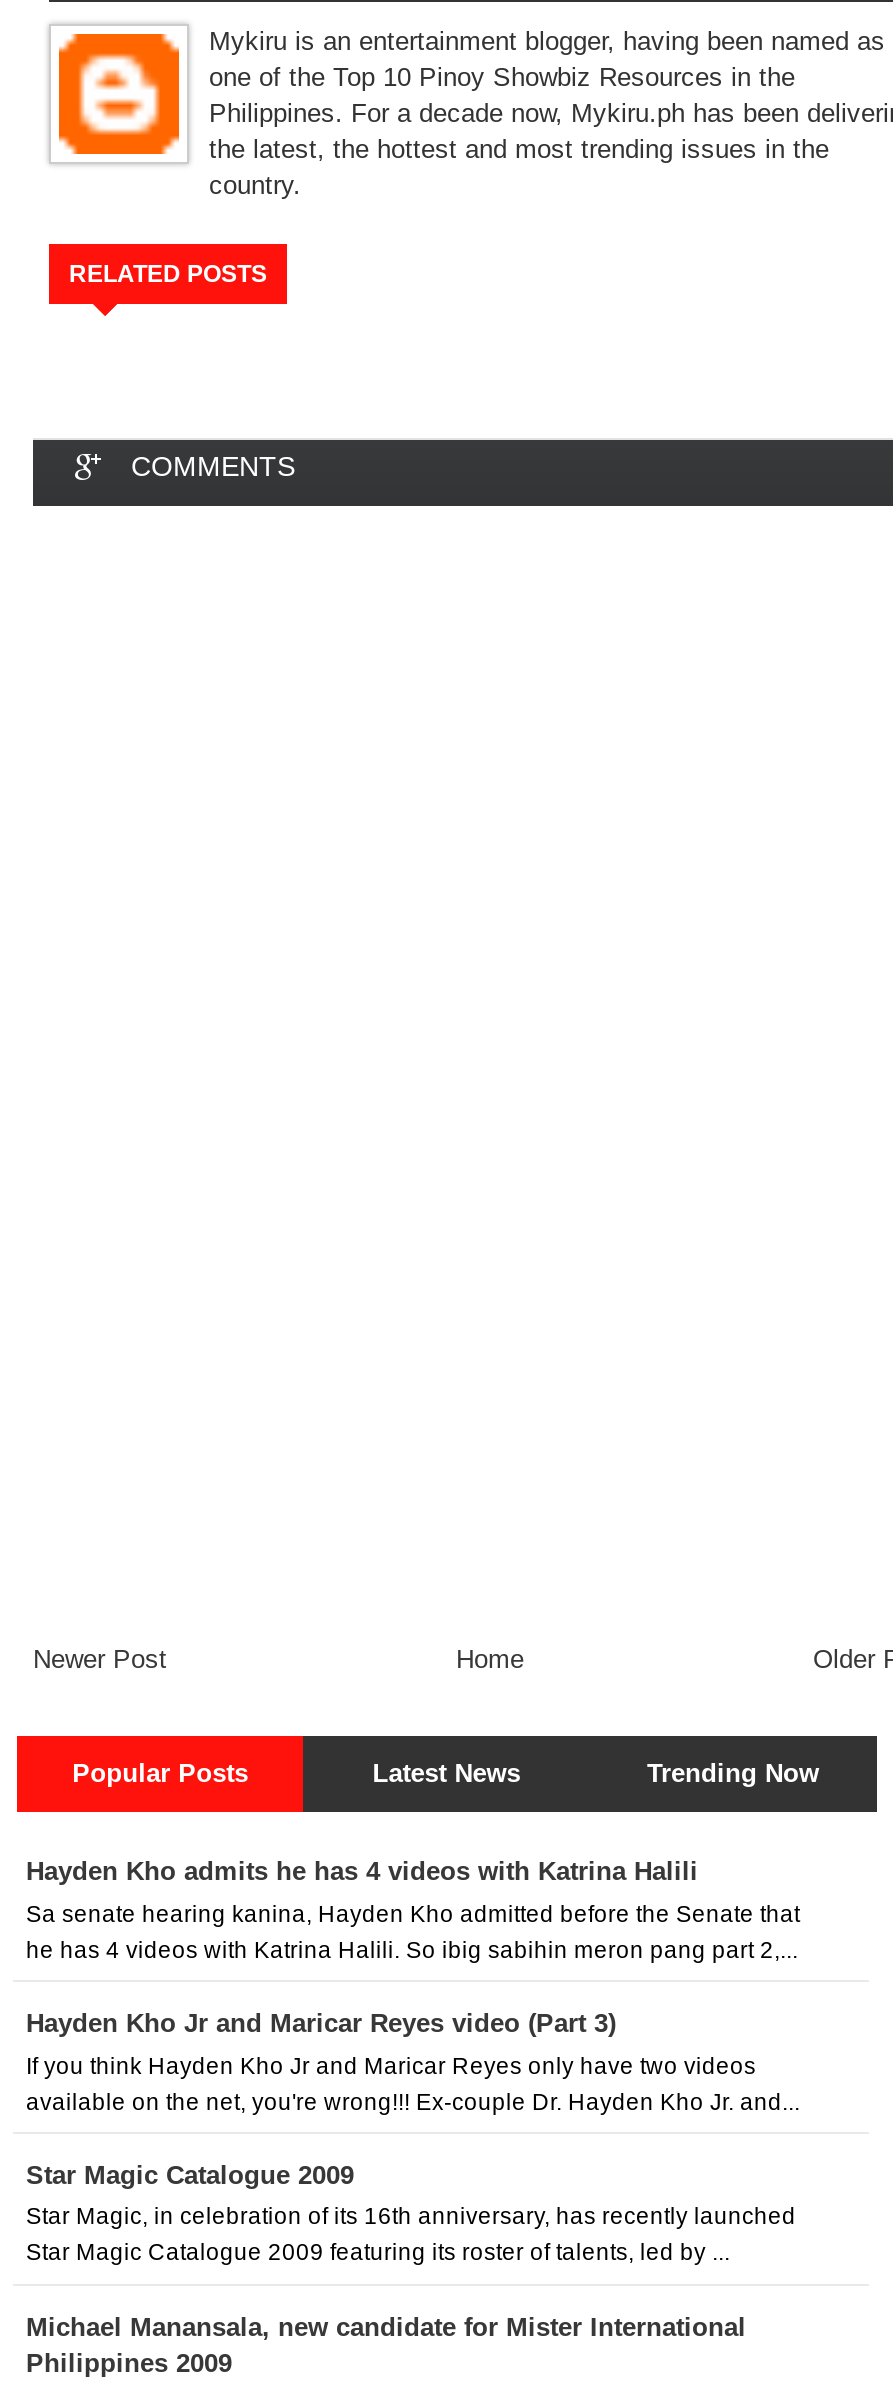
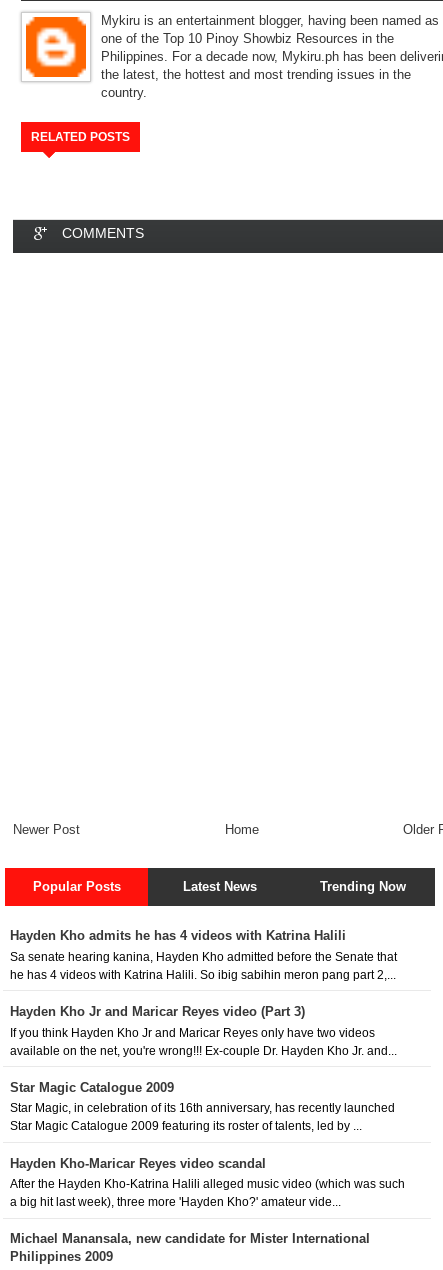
none -> [9,1156,404,1208] Hayden Kho-Maricar Reyes video scandal | After the Hayden Kho-Katrina Halili alleged music video (which was such | a big hit last week), three more 'Hayden Kho?' amateur vide...

